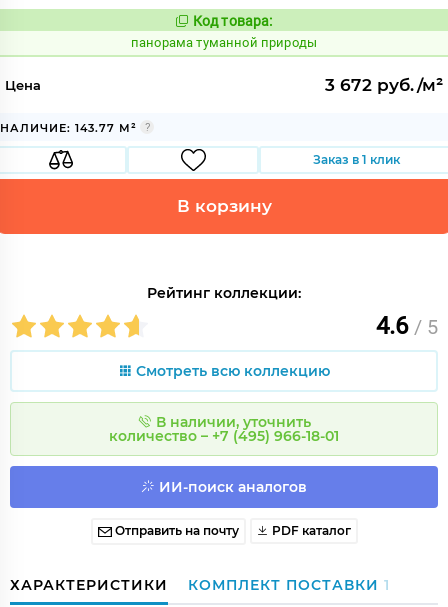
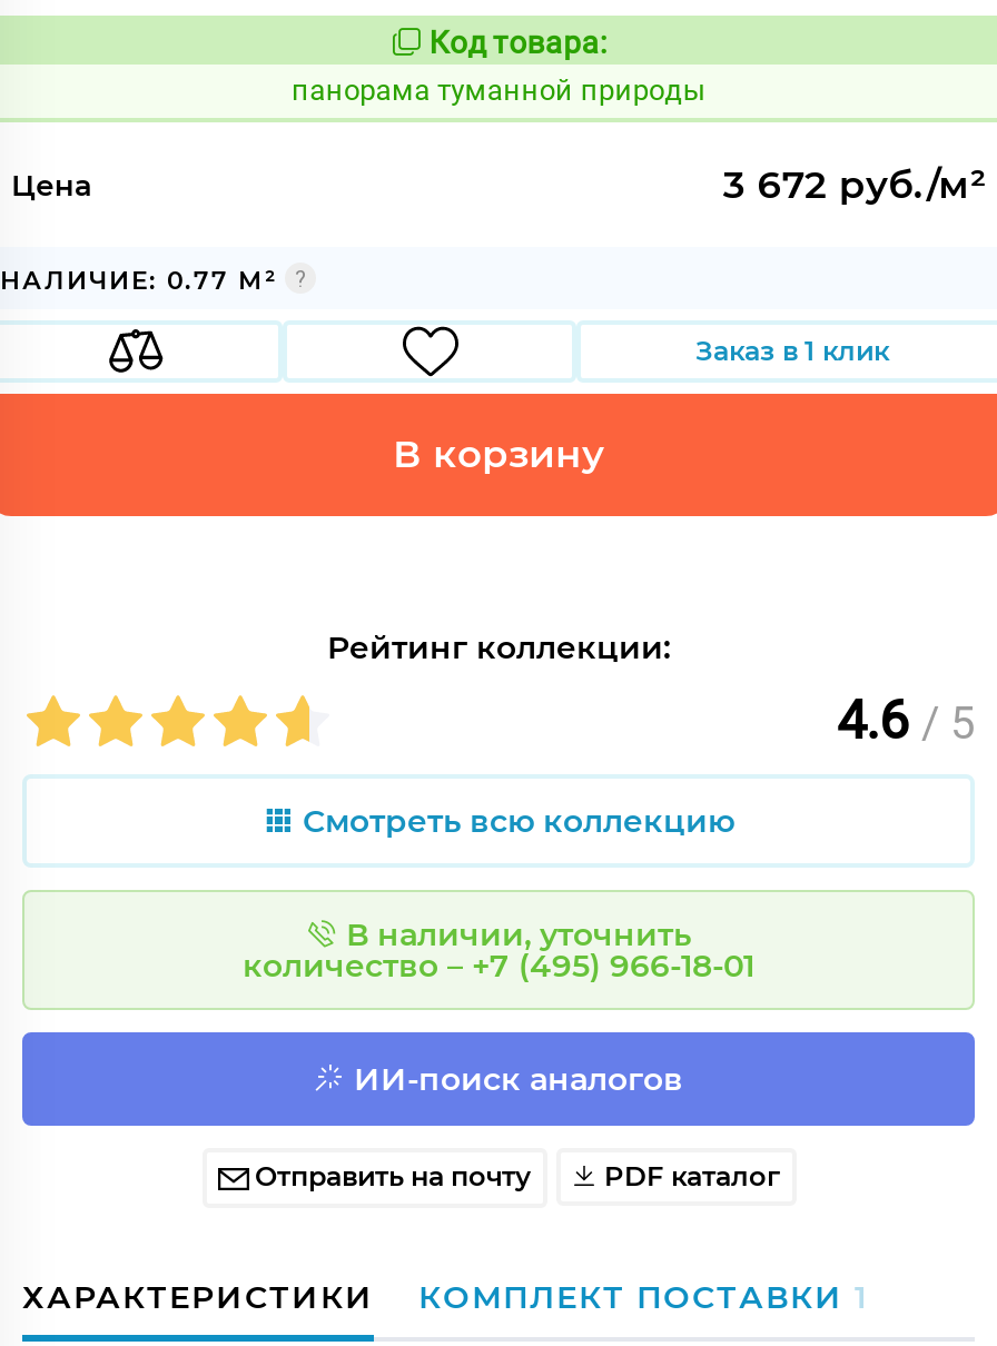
[0,121,137,135] НАЛИЧИЕ: 143.77 М² -> [0,265,278,296] НАЛИЧИЕ: 0.77 М²

